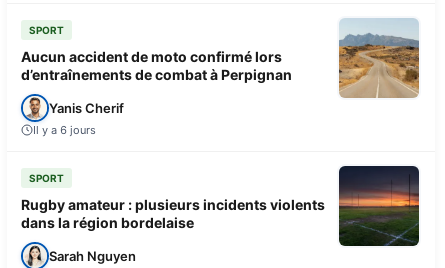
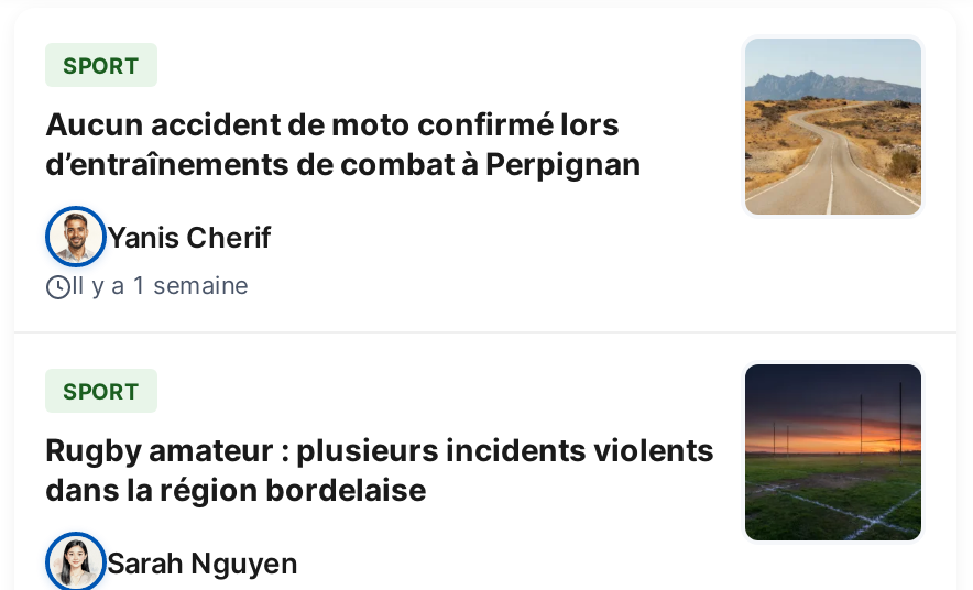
[33,123,96,137] Il y a 6 jours -> [72,270,248,301] Il y a 1 semaine

